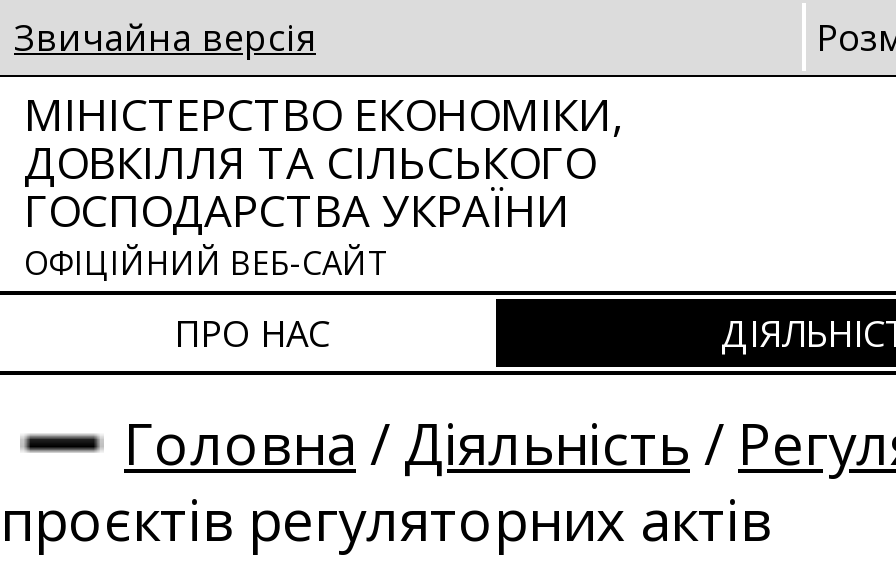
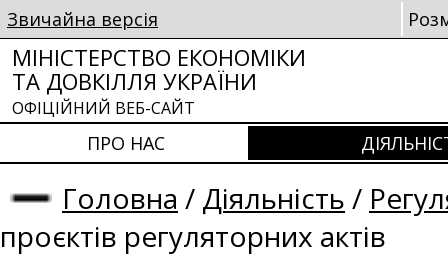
[24,83,624,239] МІНІСТЕРСТВО ЕКОНОМІКИ, | ДОВКІЛЛЯ ТА СІЛЬСЬКОГО | ГОСПОДАРСТВА УКРАЇНИ -> [12,42,306,96] МІНІСТЕРСТВО ЕКОНОМІКИ | ТА ДОВКІЛЛЯ УКРАЇНИ

